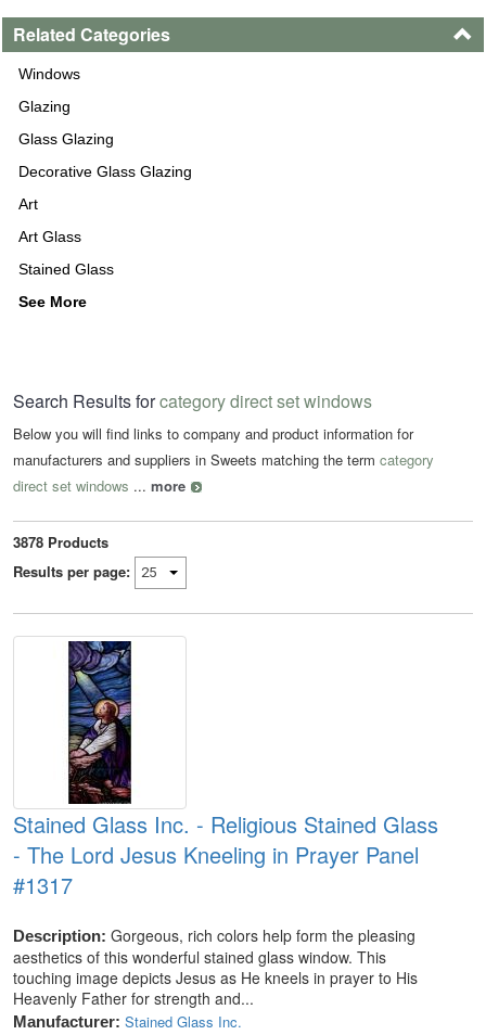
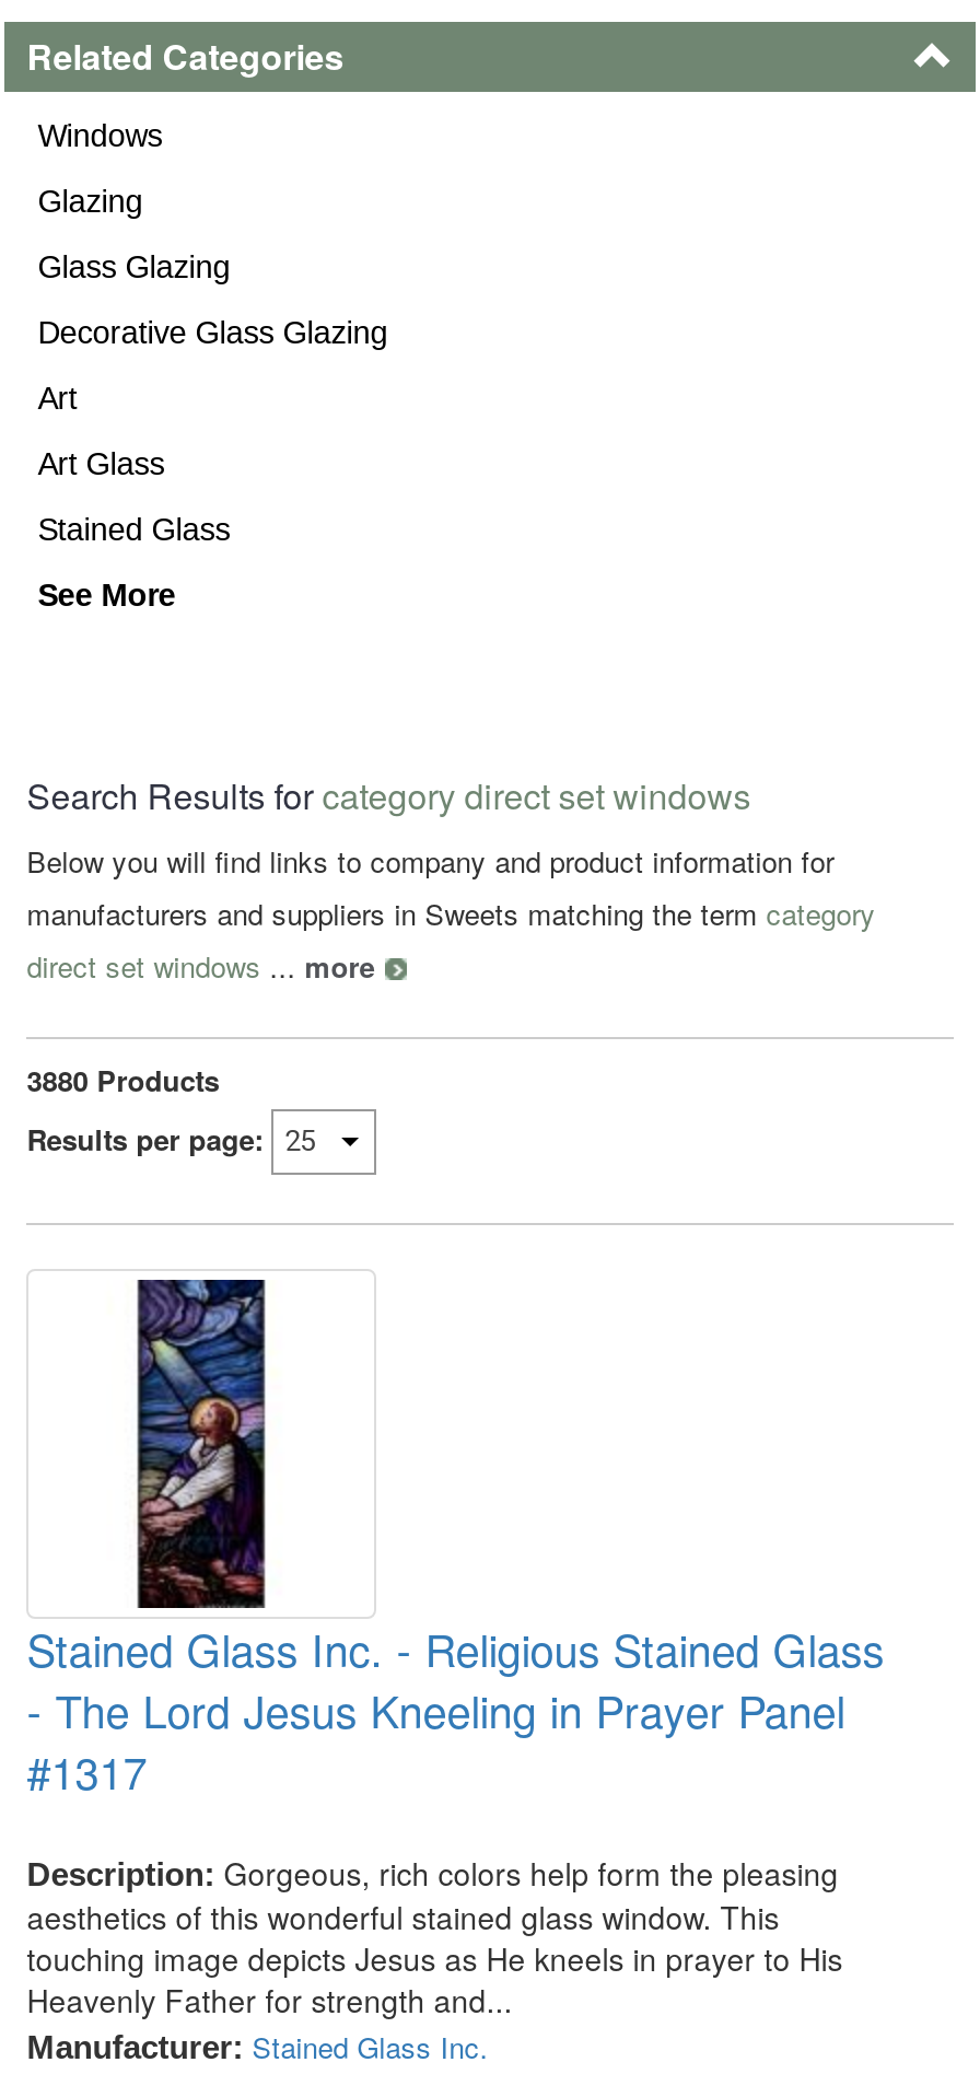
[13,531,109,552] 3878 Products -> [27,1058,219,1100] 3880 Products

